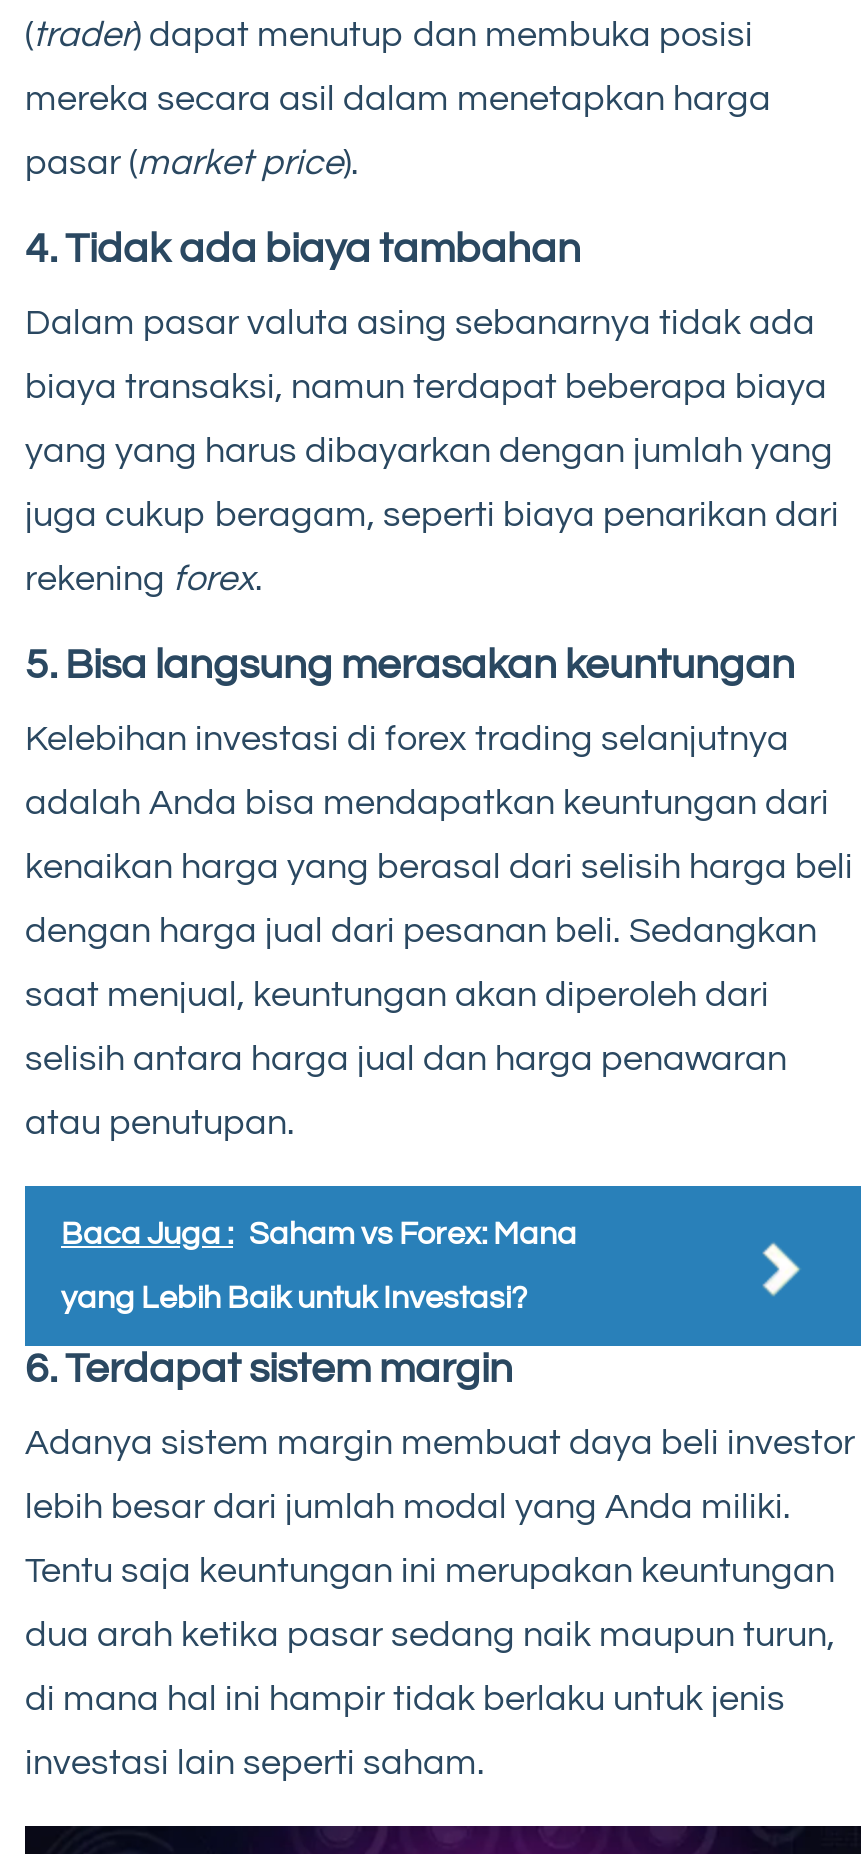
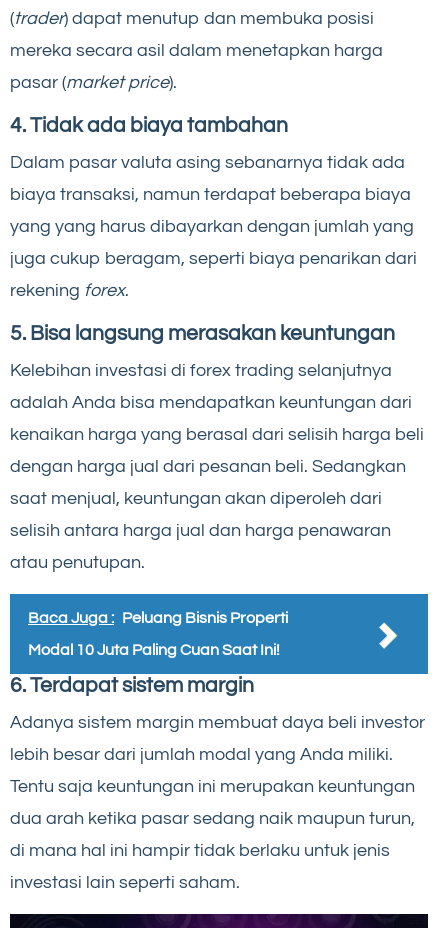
[61,1218,577,1250] Baca Juga : Saham vs Forex: Mana -> [28,610,288,626] Baca Juga : Peluang Bisnis Properti
[61,1282,527,1314] yang Lebih Baik untuk Investasi? -> [28,642,280,658] Modal 10 Juta Paling Cuan Saat Ini!

